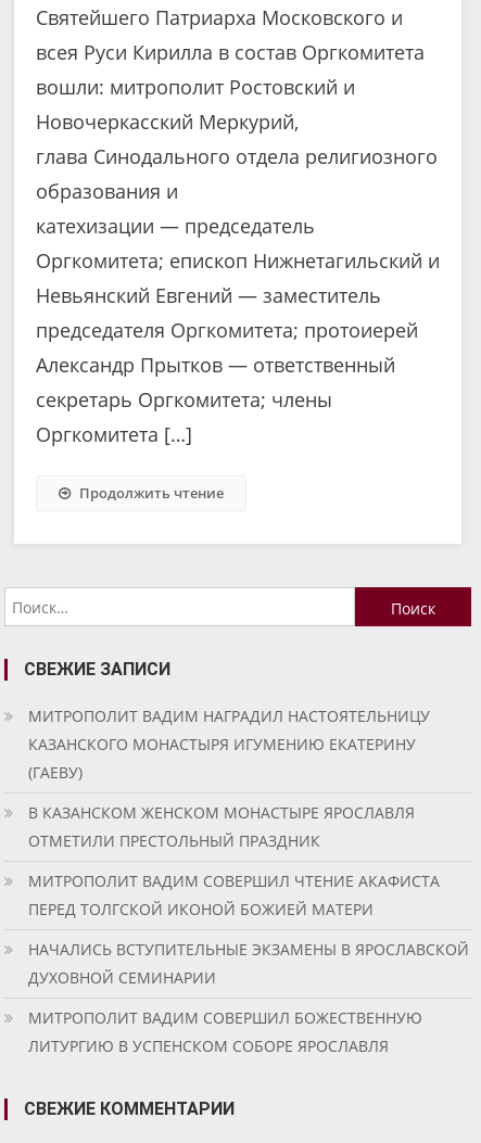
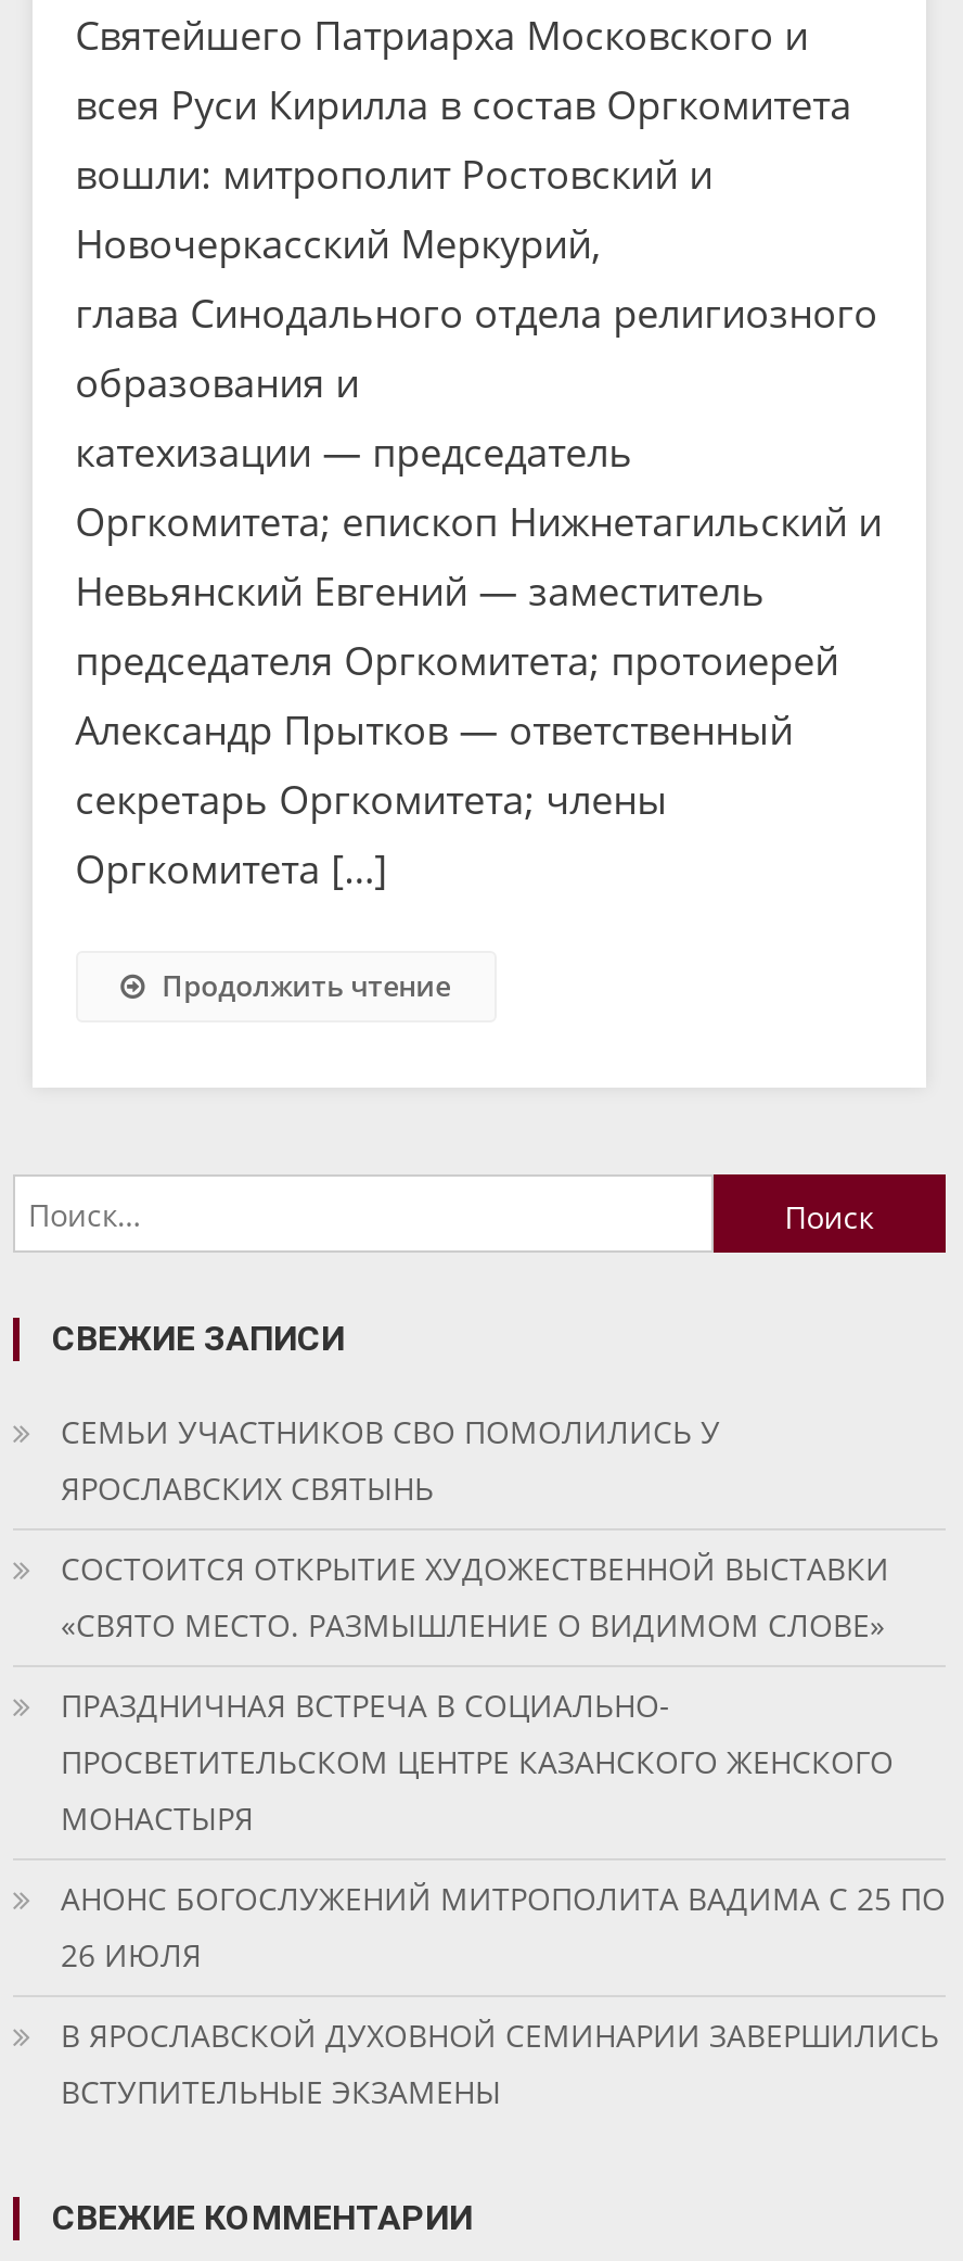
[28,706,430,783] МИТРОПОЛИТ ВАДИМ НАГРАДИЛ НАСТОЯТЕЛЬНИЦУ | КАЗАНСКОГО МОНАСТЫРЯ ИГУМЕНИЮ ЕКАТЕРИНУ | (ГАЕВУ) -> [61,1411,720,1509] СЕМЬИ УЧАСТНИКОВ СВО ПОМОЛИЛИСЬ У | ЯРОСЛАВСКИХ СВЯТЫНЬ
[28,802,415,851] В КАЗАНСКОМ ЖЕНСКОМ МОНАСТЫРЕ ЯРОСЛАВЛЯ | ОТМЕТИЛИ ПРЕСТОЛЬНЫЙ ПРАЗДНИК -> [61,1548,889,1646] СОСТОИТСЯ ОТКРЫТИЕ ХУДОЖЕСТВЕННОЙ ВЫСТАВКИ | «СВЯТО МЕСТО. РАЗМЫШЛЕНИЕ О ВИДИМОМ СЛОВЕ»
[28,871,440,920] МИТРОПОЛИТ ВАДИМ СОВЕРШИЛ ЧТЕНИЕ АКАФИСТА | ПЕРЕД ТОЛГСКОЙ ИКОНОЙ БОЖИЕЙ МАТЕРИ -> [61,1685,894,1839] ПРАЗДНИЧНАЯ ВСТРЕЧА В СОЦИАЛЬНО- | ПРОСВЕТИТЕЛЬСКОМ ЦЕНТРЕ КАЗАНСКОГО ЖЕНСКОГО | МОНАСТЫРЯ
[28,939,469,988] НАЧАЛИСЬ ВСТУПИТЕЛЬНЫЕ ЭКЗАМЕНЫ В ЯРОСЛАВСКОЙ | ДУХОВНОЙ СЕМИНАРИИ -> [61,1878,946,1976] АНОНС БОГОСЛУЖЕНИЙ МИТРОПОЛИТА ВАДИМА С 25 ПО | 26 ИЮЛЯ
[28,1007,422,1056] МИТРОПОЛИТ ВАДИМ СОВЕРШИЛ БОЖЕСТВЕННУЮ | ЛИТУРГИЮ В УСПЕНСКОМ СОБОРЕ ЯРОСЛАВЛЯ -> [61,2015,939,2113] В ЯРОСЛАВСКОЙ ДУХОВНОЙ СЕМИНАРИИ ЗАВЕРШИЛИСЬ | ВСТУПИТЕЛЬНЫЕ ЭКЗАМЕНЫ

